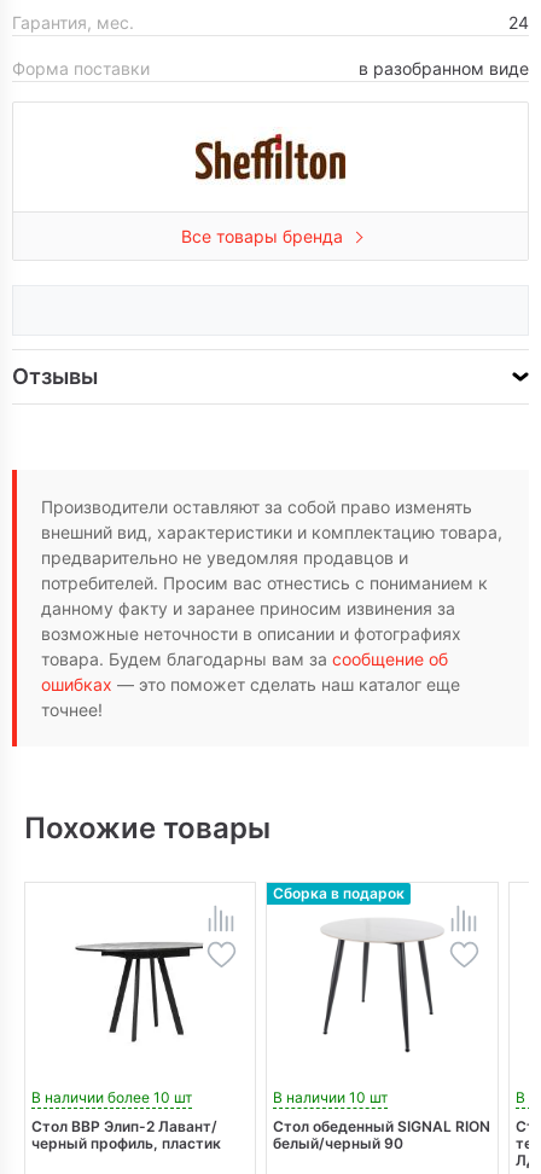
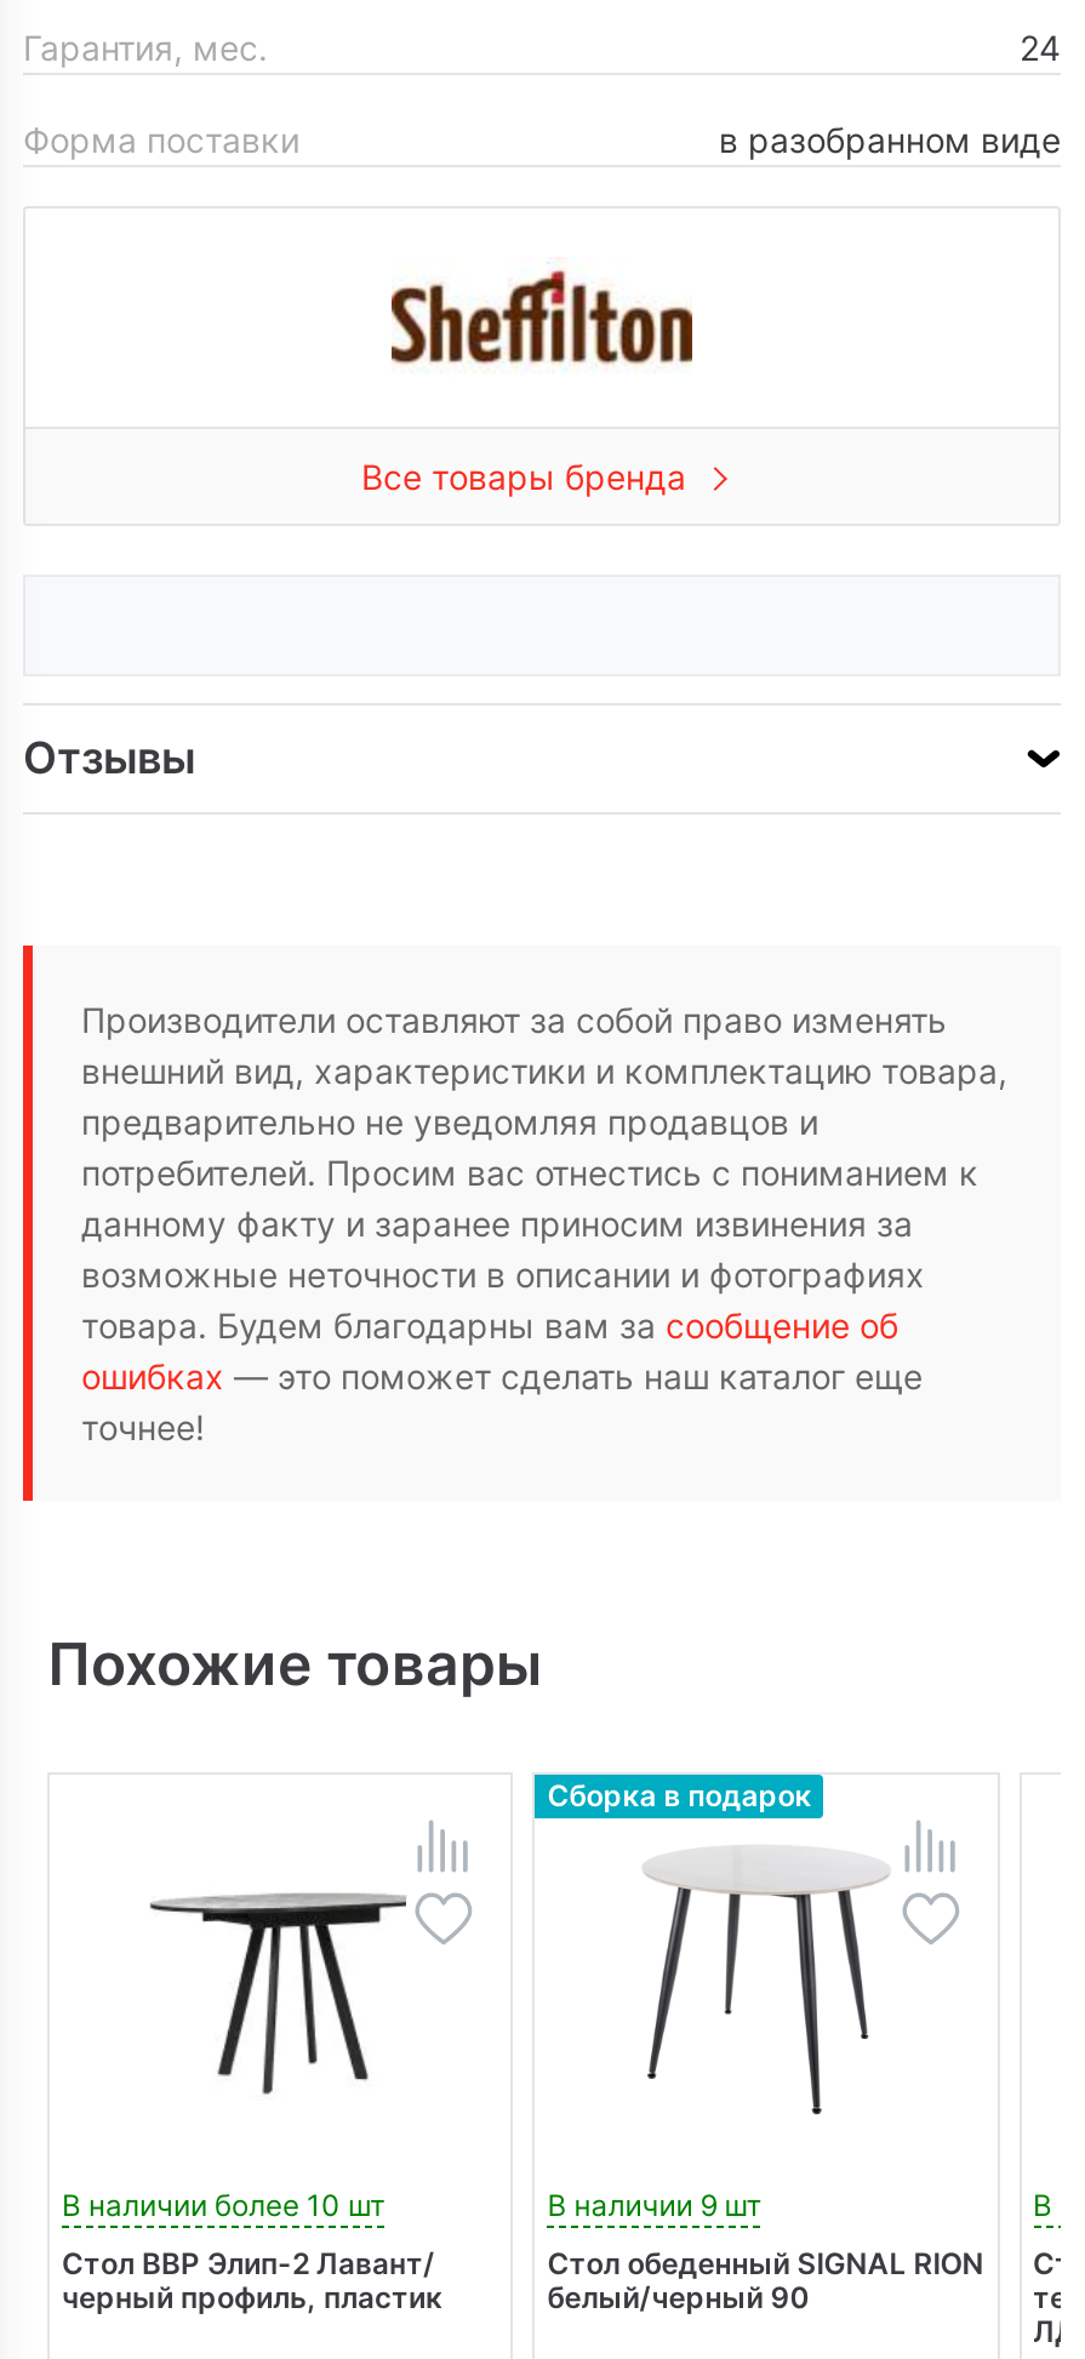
[273,1088,388,1107] В наличии 10 шт -> [547,2187,761,2224] В наличии 9 шт

